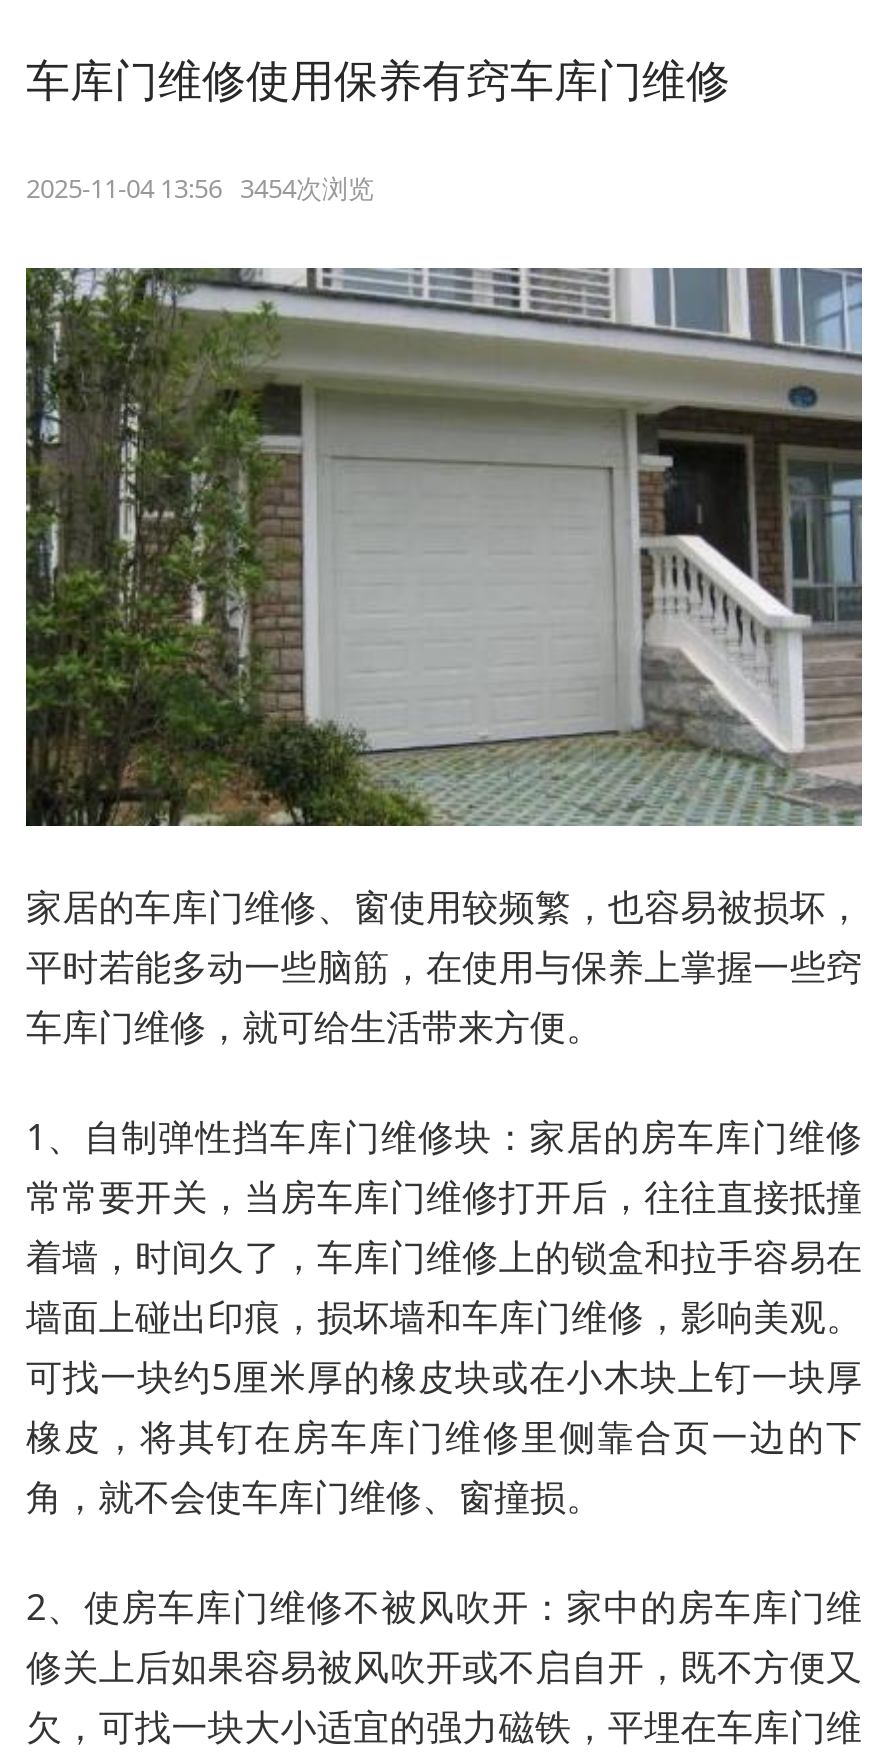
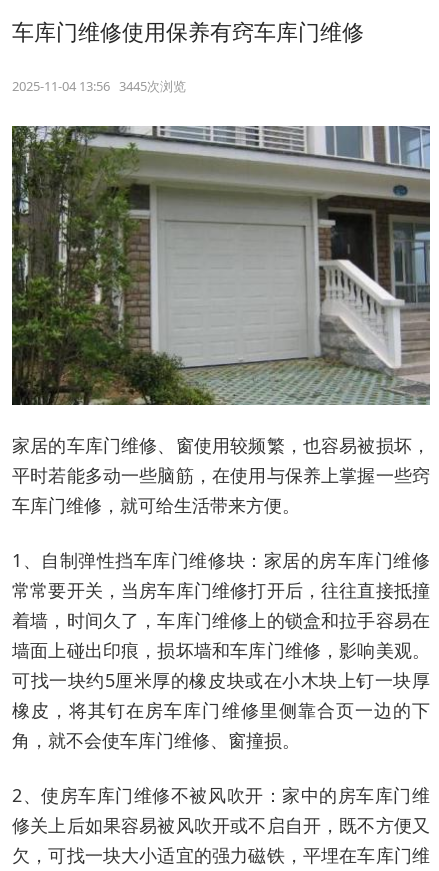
[26,170,374,206] 2025-11-04 13:56 3454次浏览 -> [12,77,186,95] 2025-11-04 13:56 3445次浏览

